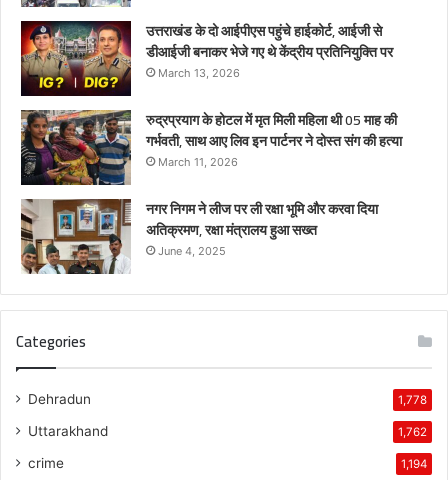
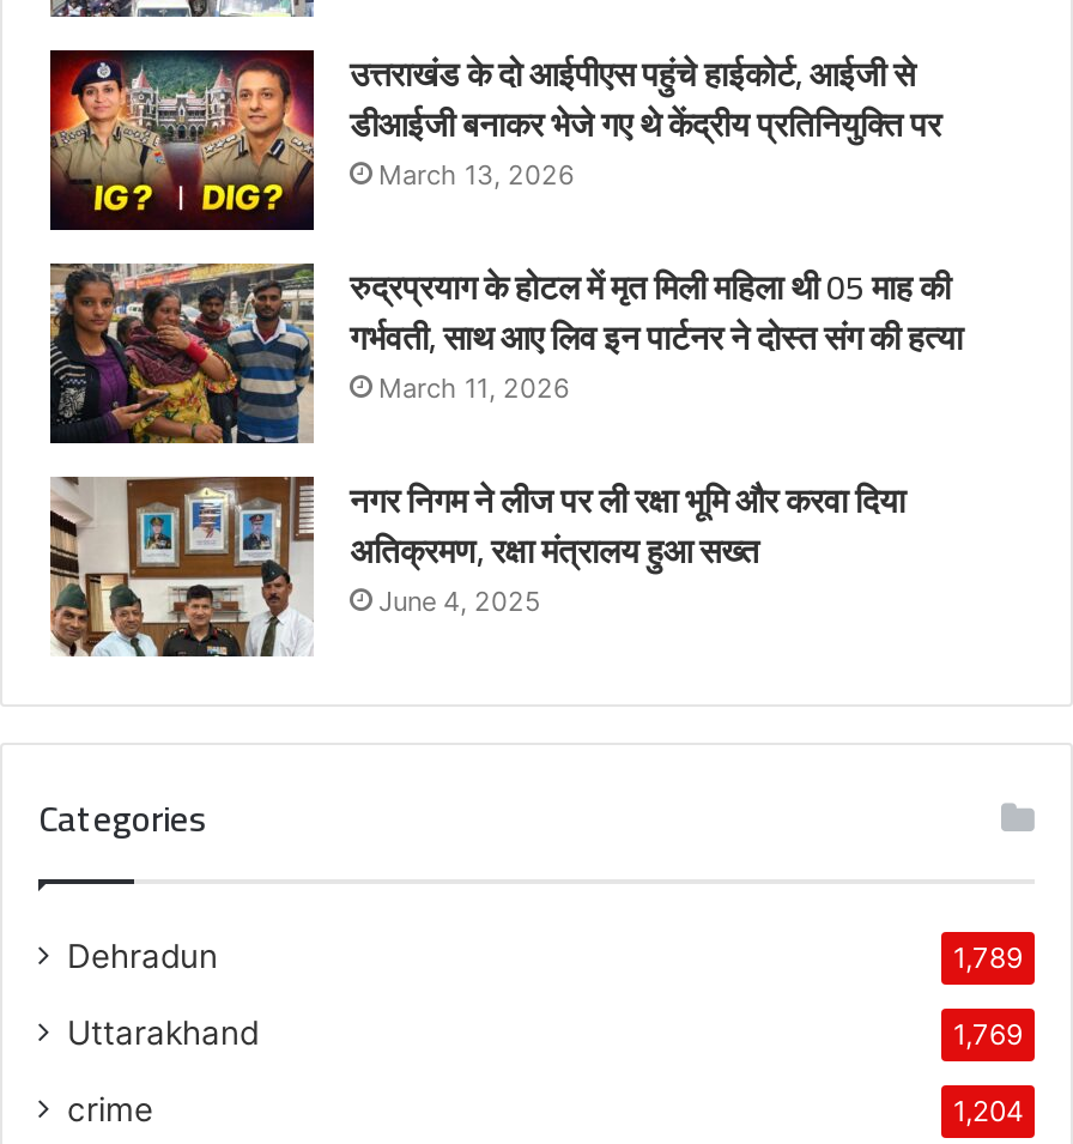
[398,393,427,407] 1,778 -> [953,942,1023,976] 1,789
[398,425,427,439] 1,762 -> [953,1019,1023,1052] 1,769
[401,457,427,471] 1,194 -> [953,1095,1023,1129] 1,204

